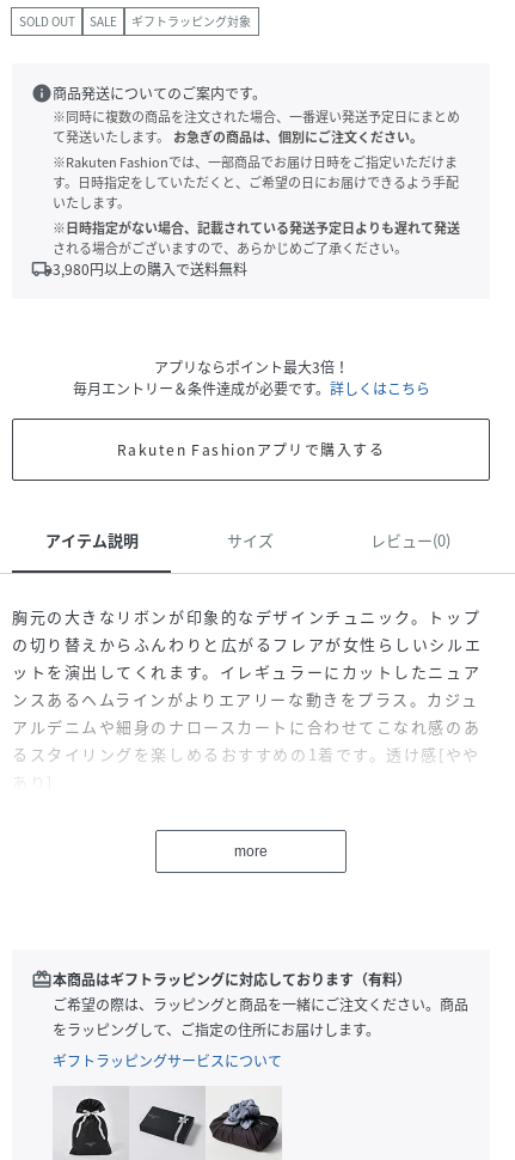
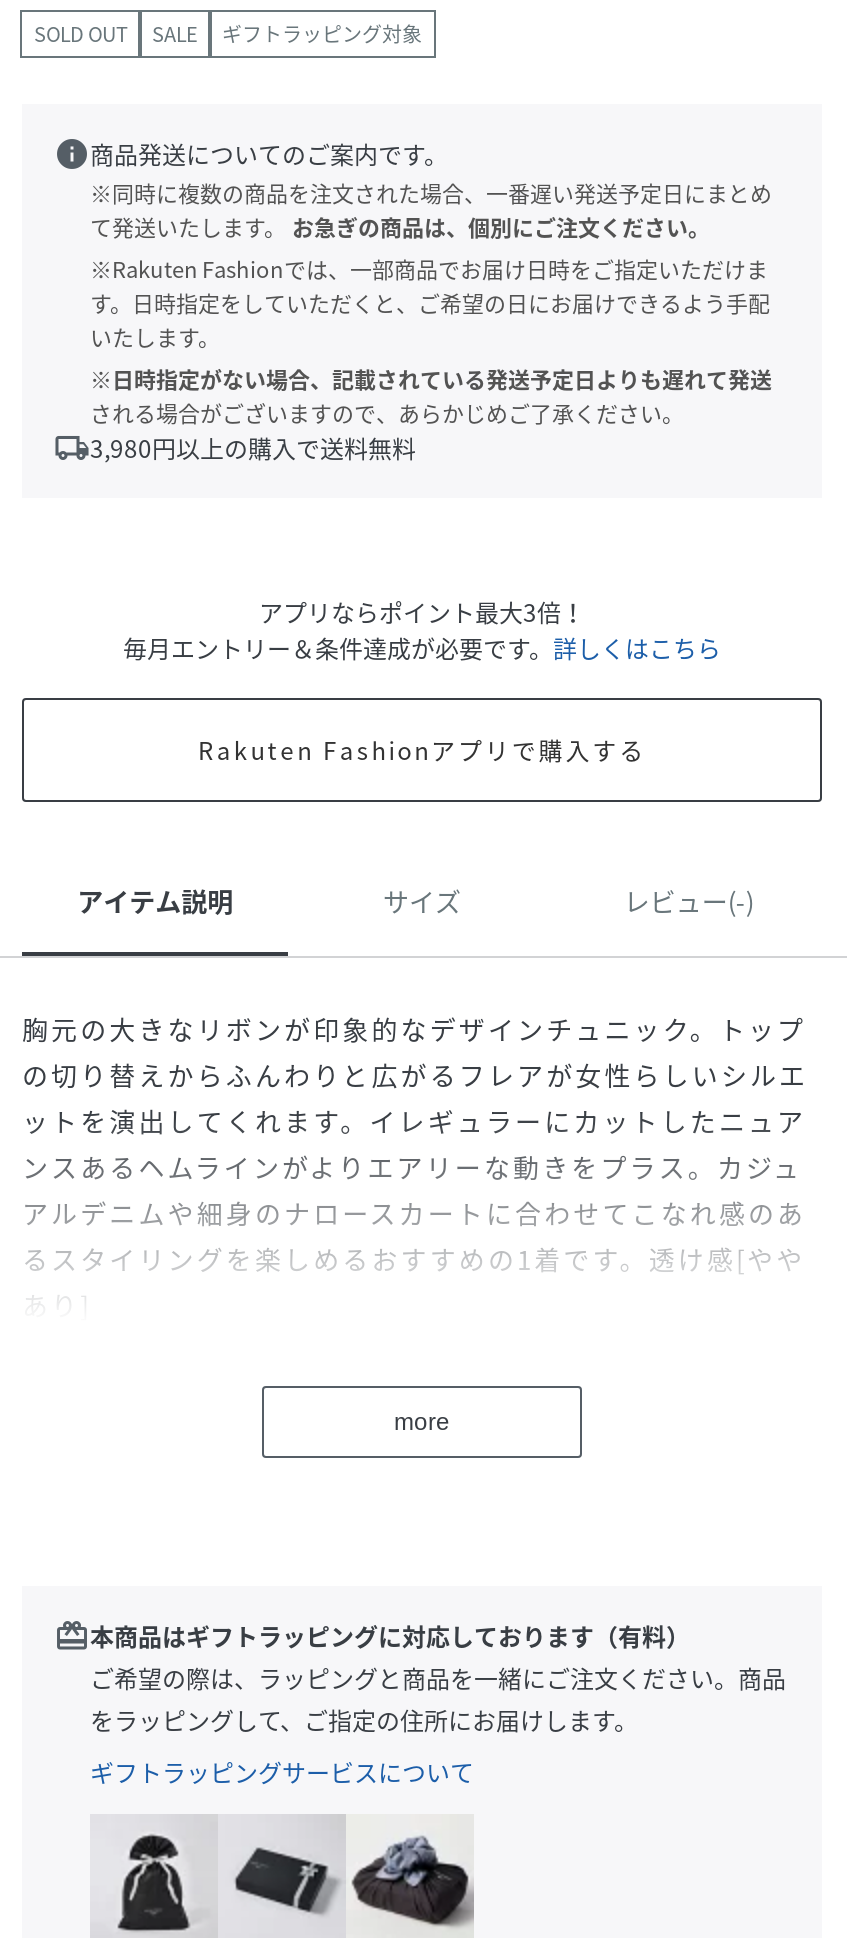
[370,528,450,551] レビュー(0) -> [624,882,754,920] レビュー(-)

